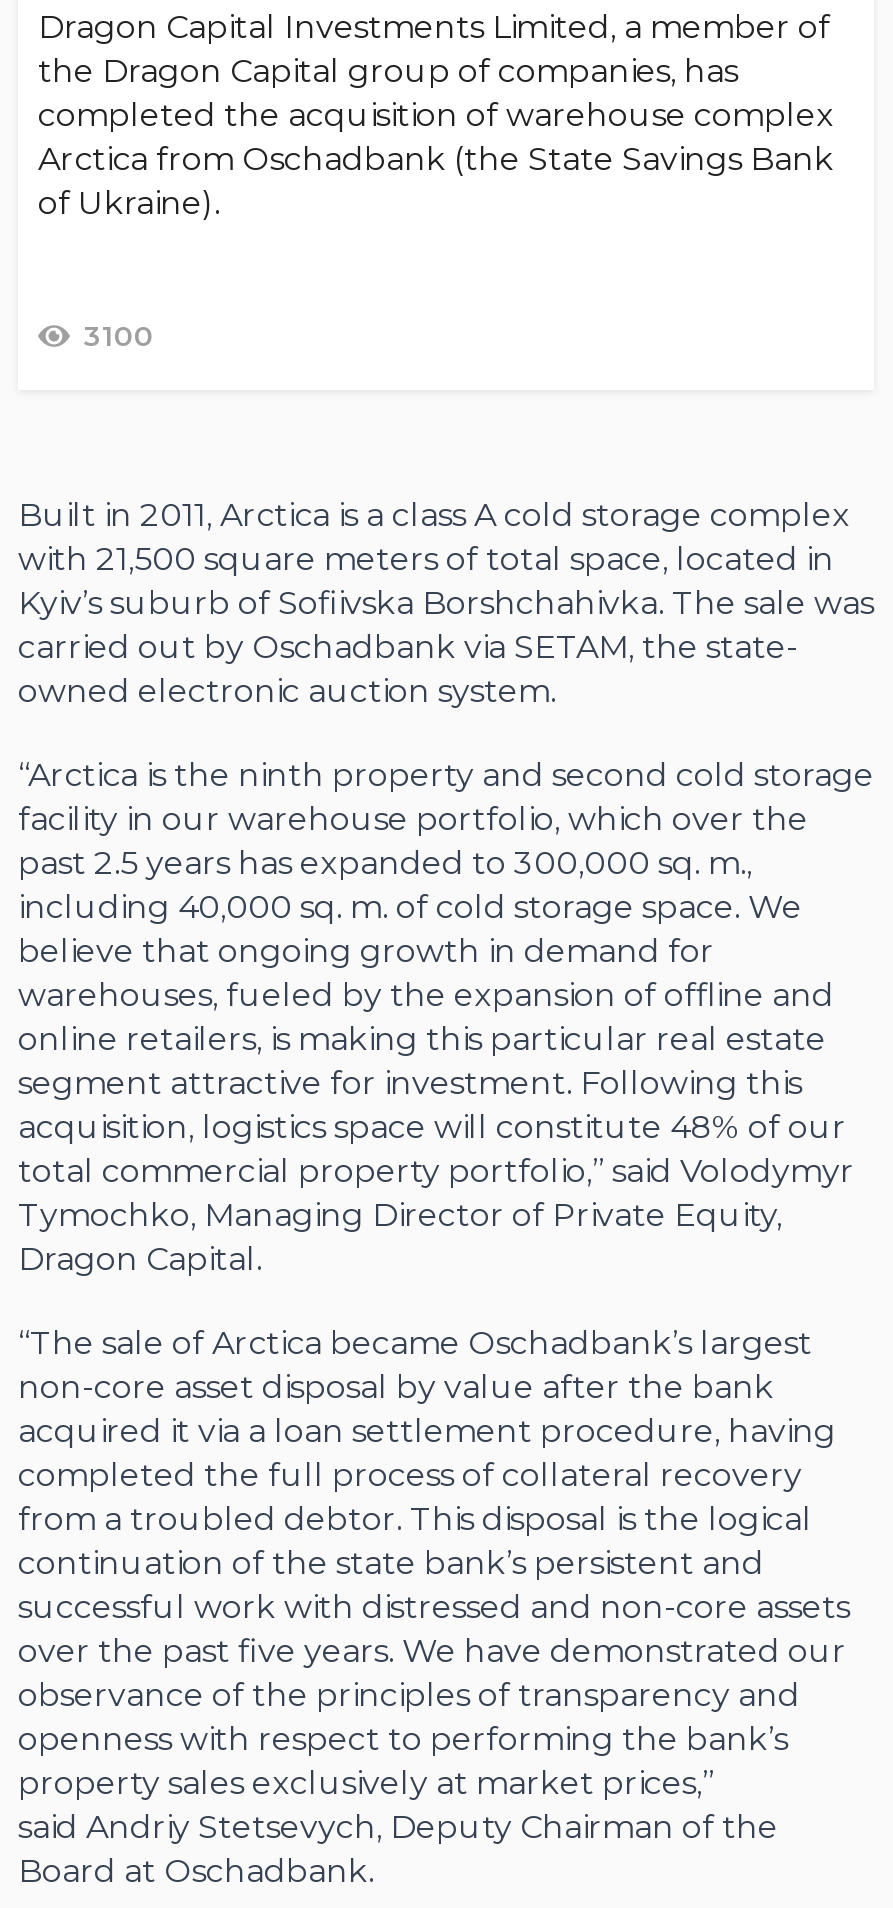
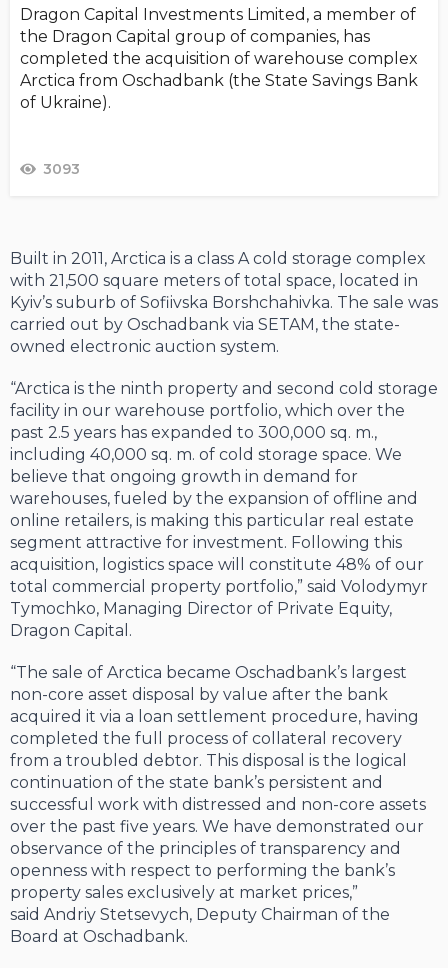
[84,319,154,355] 3100 -> [43,160,80,178] 3093

